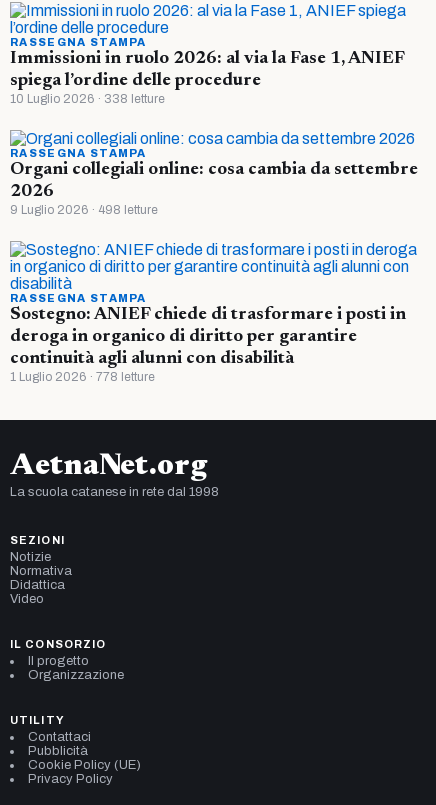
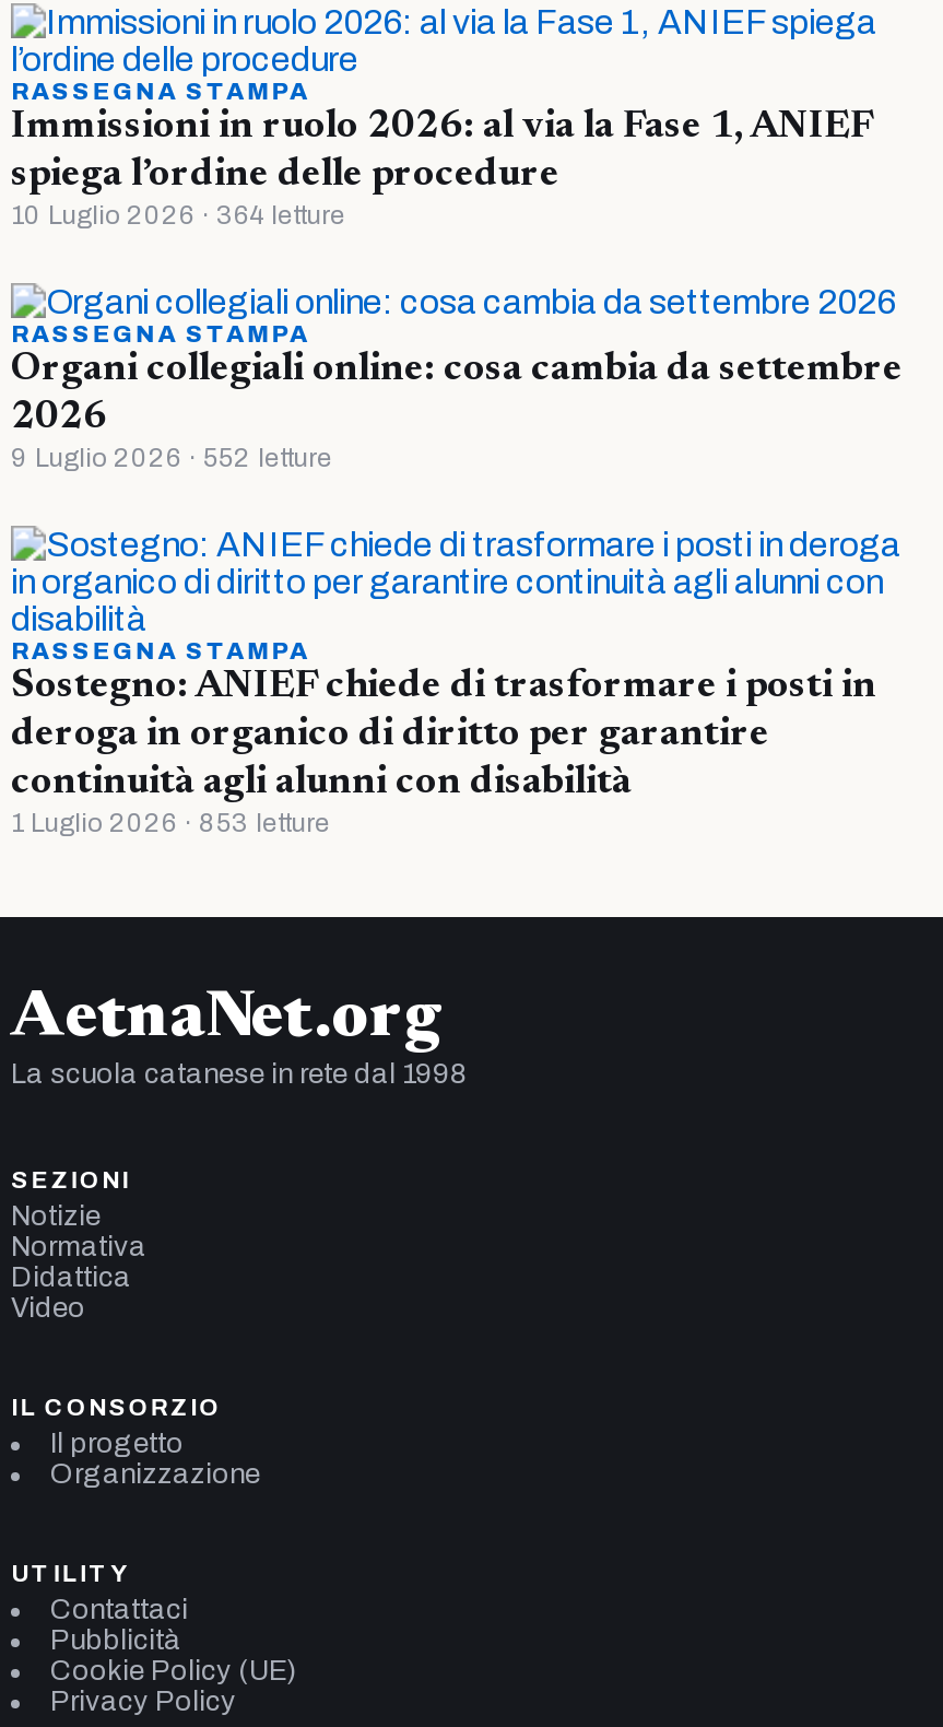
[10,92,165,106] 10 Luglio 2026 · 338 letture -> [11,200,345,231] 10 Luglio 2026 · 364 letture
[10,203,158,217] 9 Luglio 2026 · 498 letture -> [11,443,332,473] 9 Luglio 2026 · 552 letture
[10,370,155,384] 1 Luglio 2026 · 778 letture -> [11,808,330,838] 1 Luglio 2026 · 853 letture

